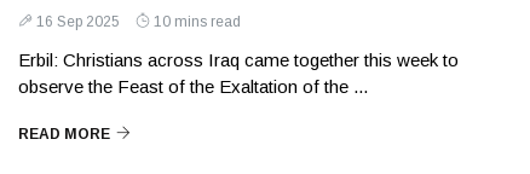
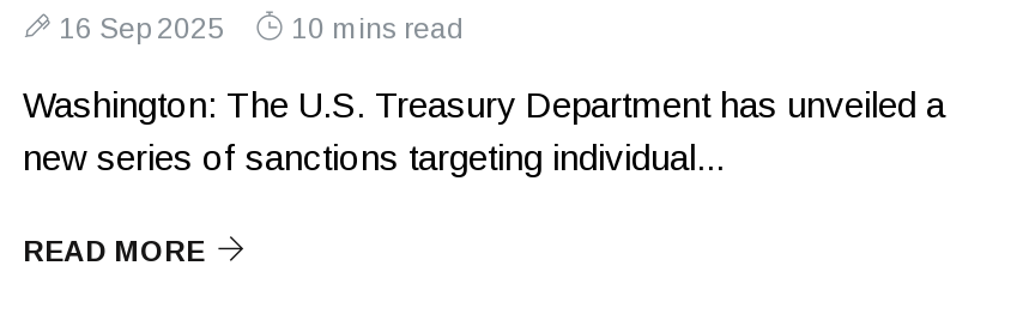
[18,50,459,97] Erbil: Christians across Iraq came together this week to | observe the Feast of the Exaltation of the ... -> [23,84,945,177] Washington: The U.S. Treasury Department has unveiled a | new series of sanctions targeting individual...

